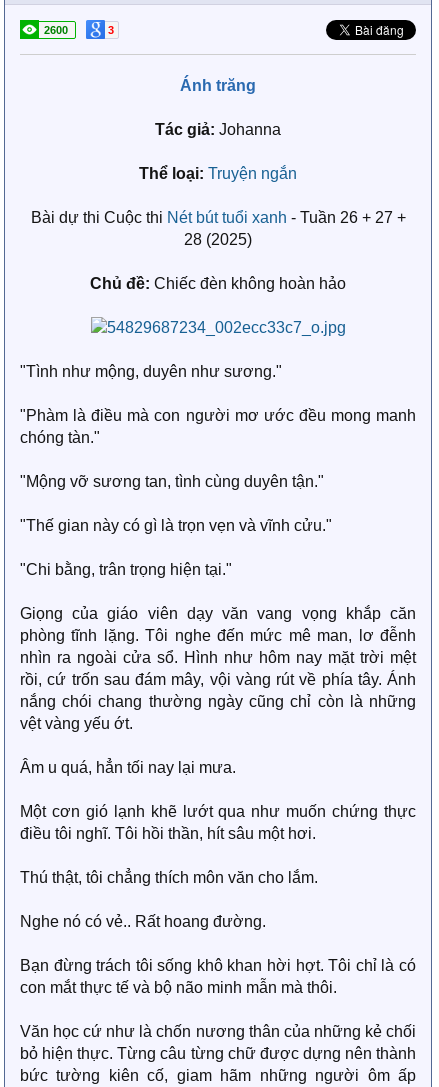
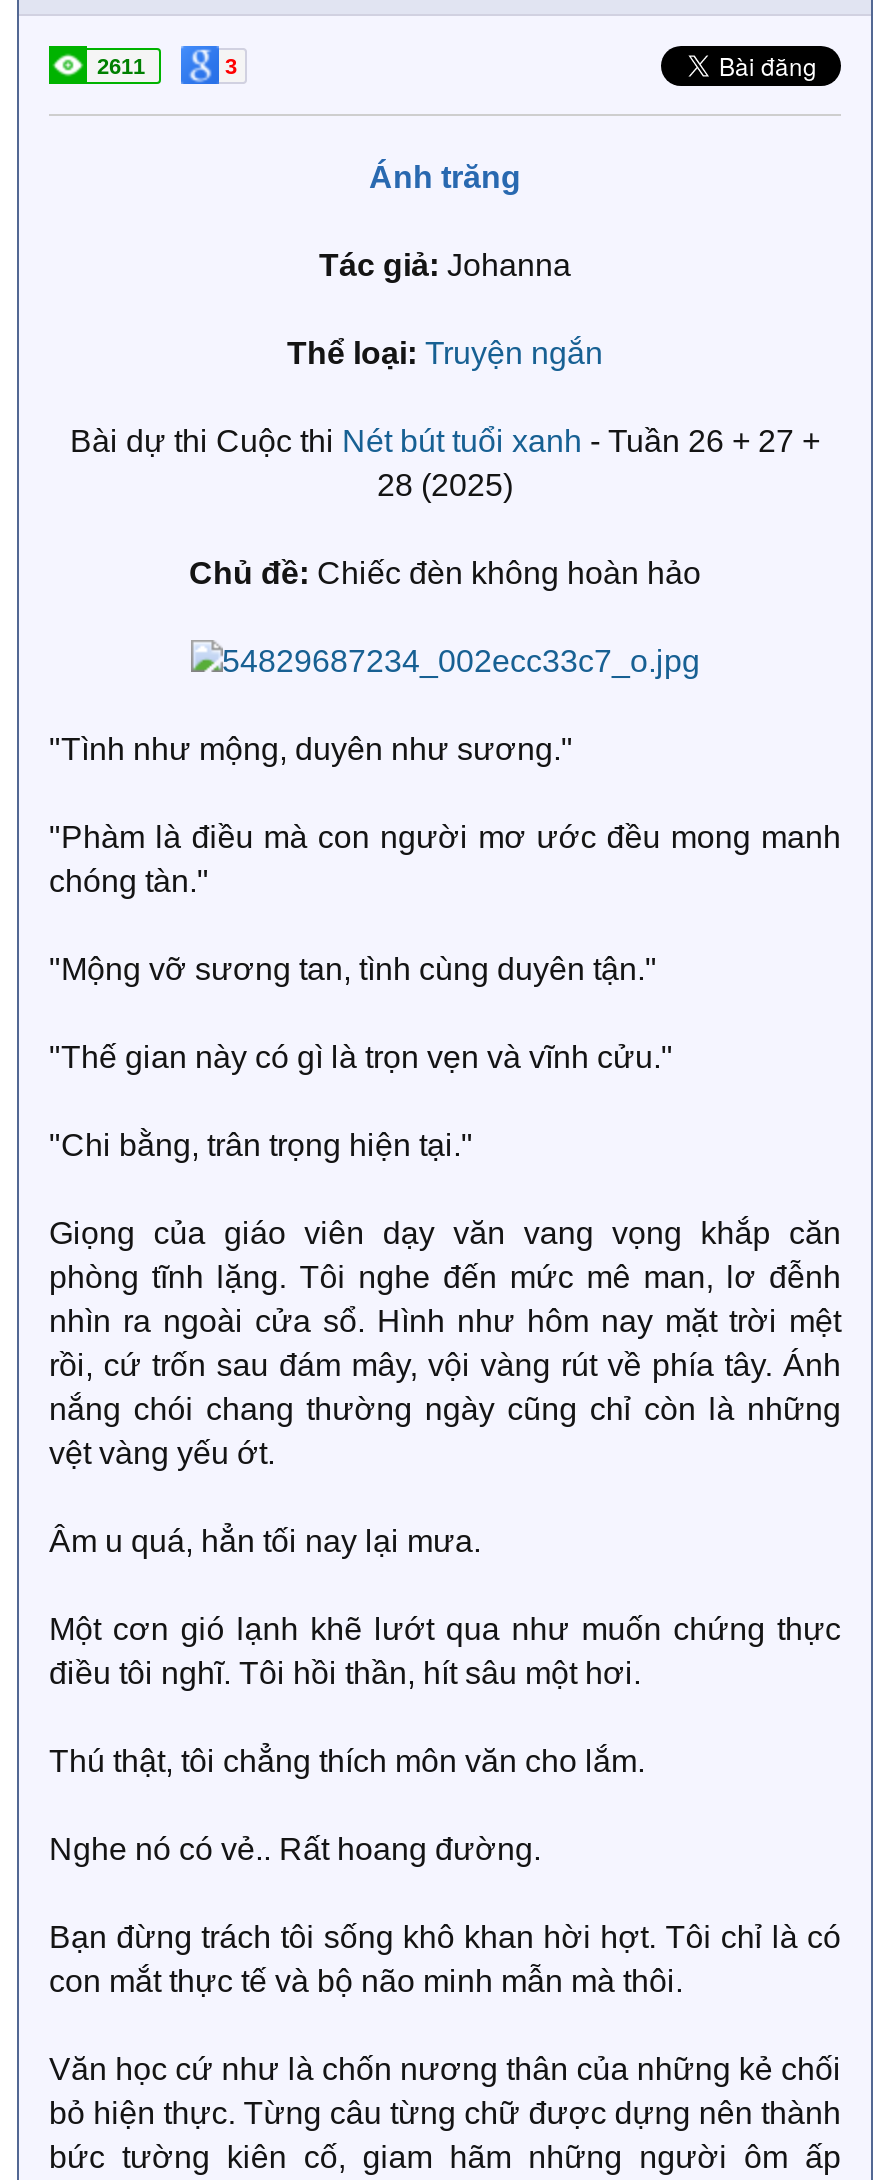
[41,24,71,36] 2600 -> [91,54,151,78] 2611

